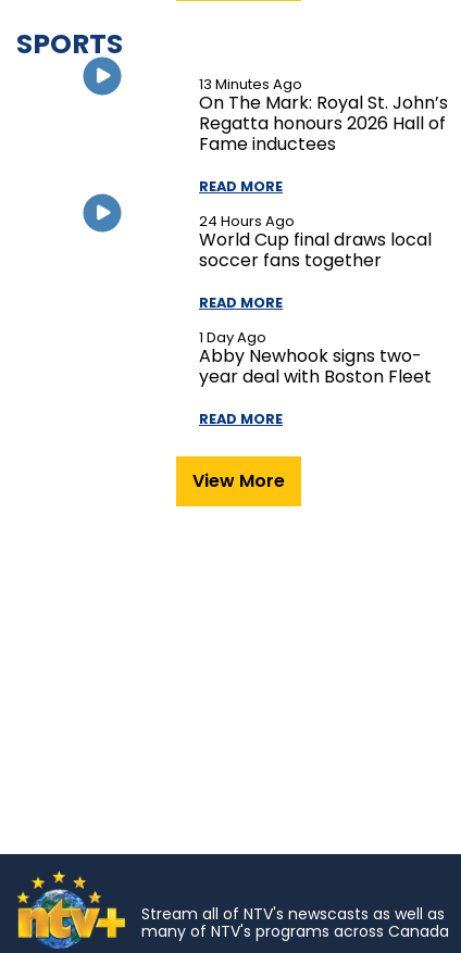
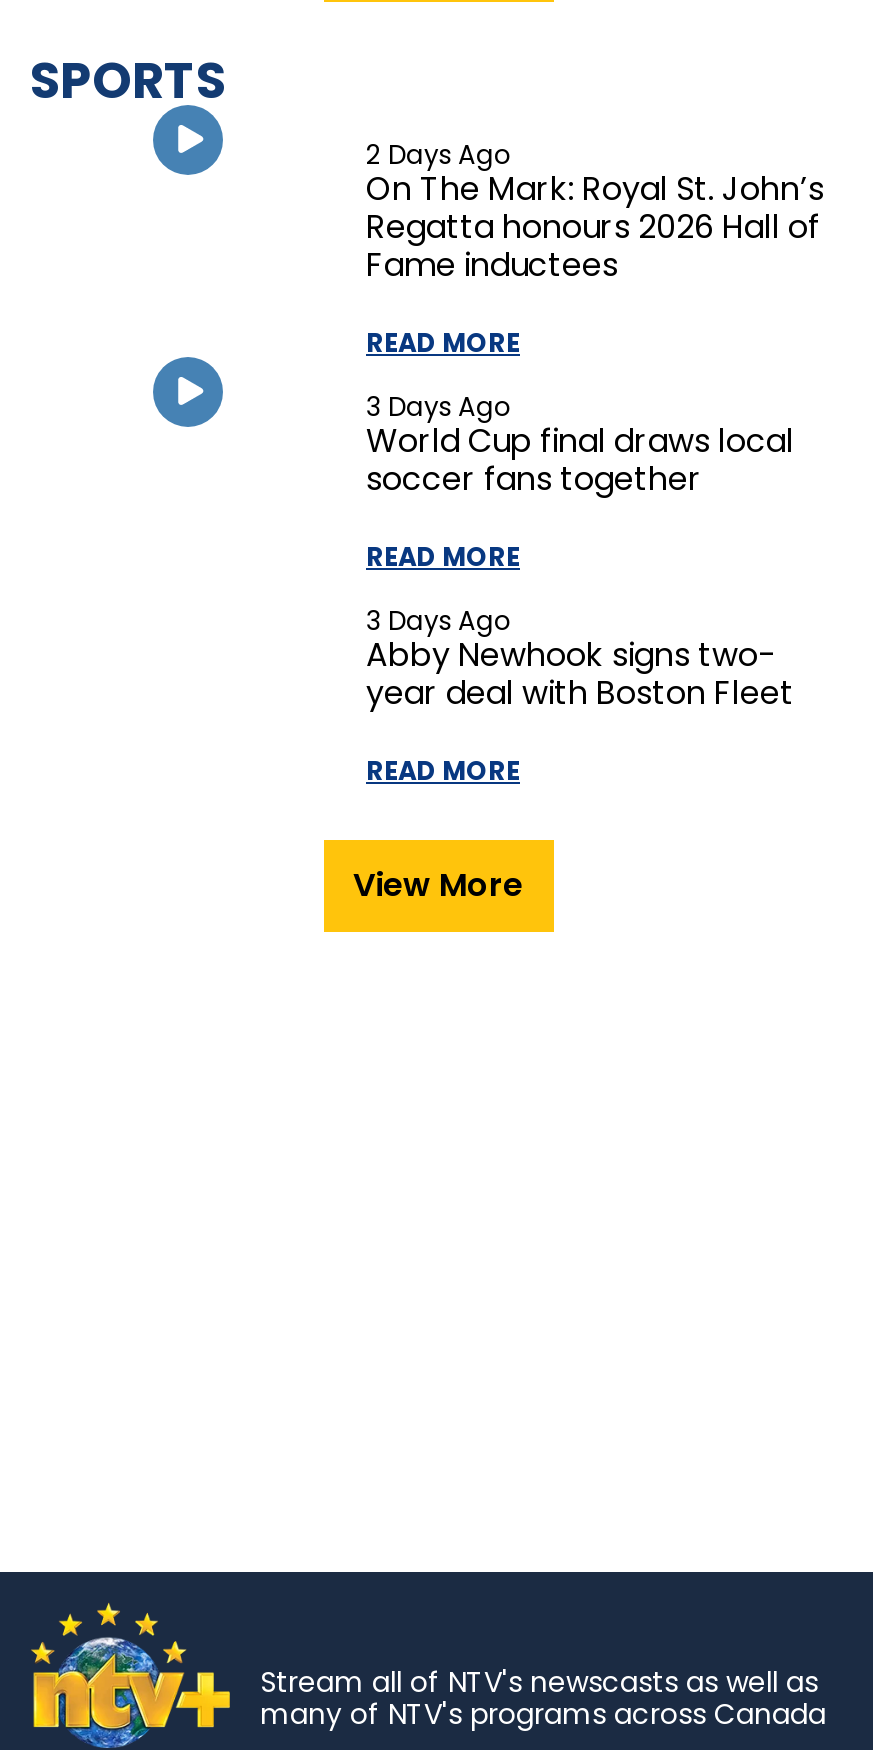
[199,73,302,94] 13 Minutes Ago -> [366,135,512,173] 2 Days Ago
[199,210,295,231] 24 Hours Ago -> [366,387,512,425] 3 Days Ago
[199,327,266,347] 1 Day Ago -> [366,601,512,639] 3 Days Ago

